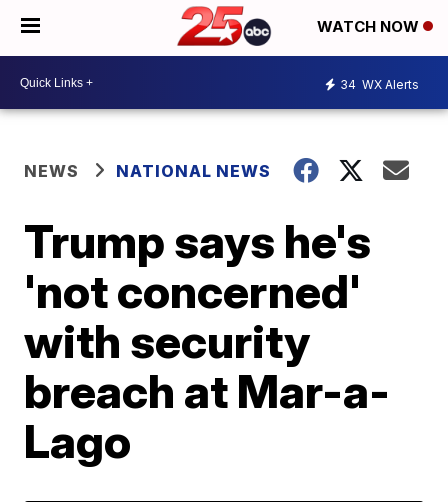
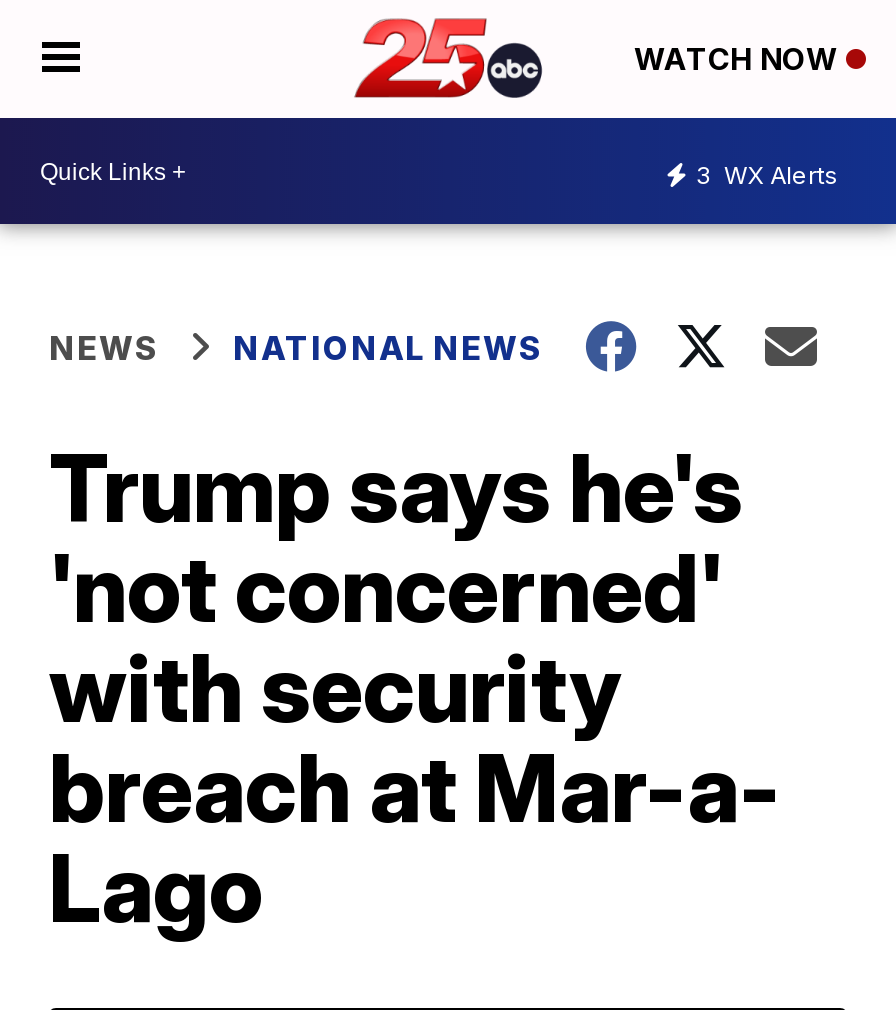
[340,76,419,91] 34 WX Alerts -> [696,159,838,189] 3 WX Alerts

